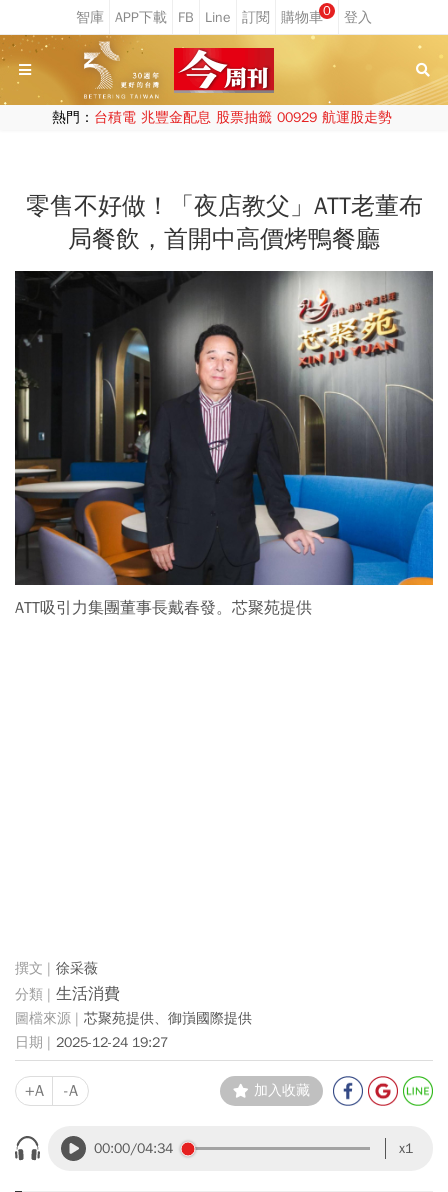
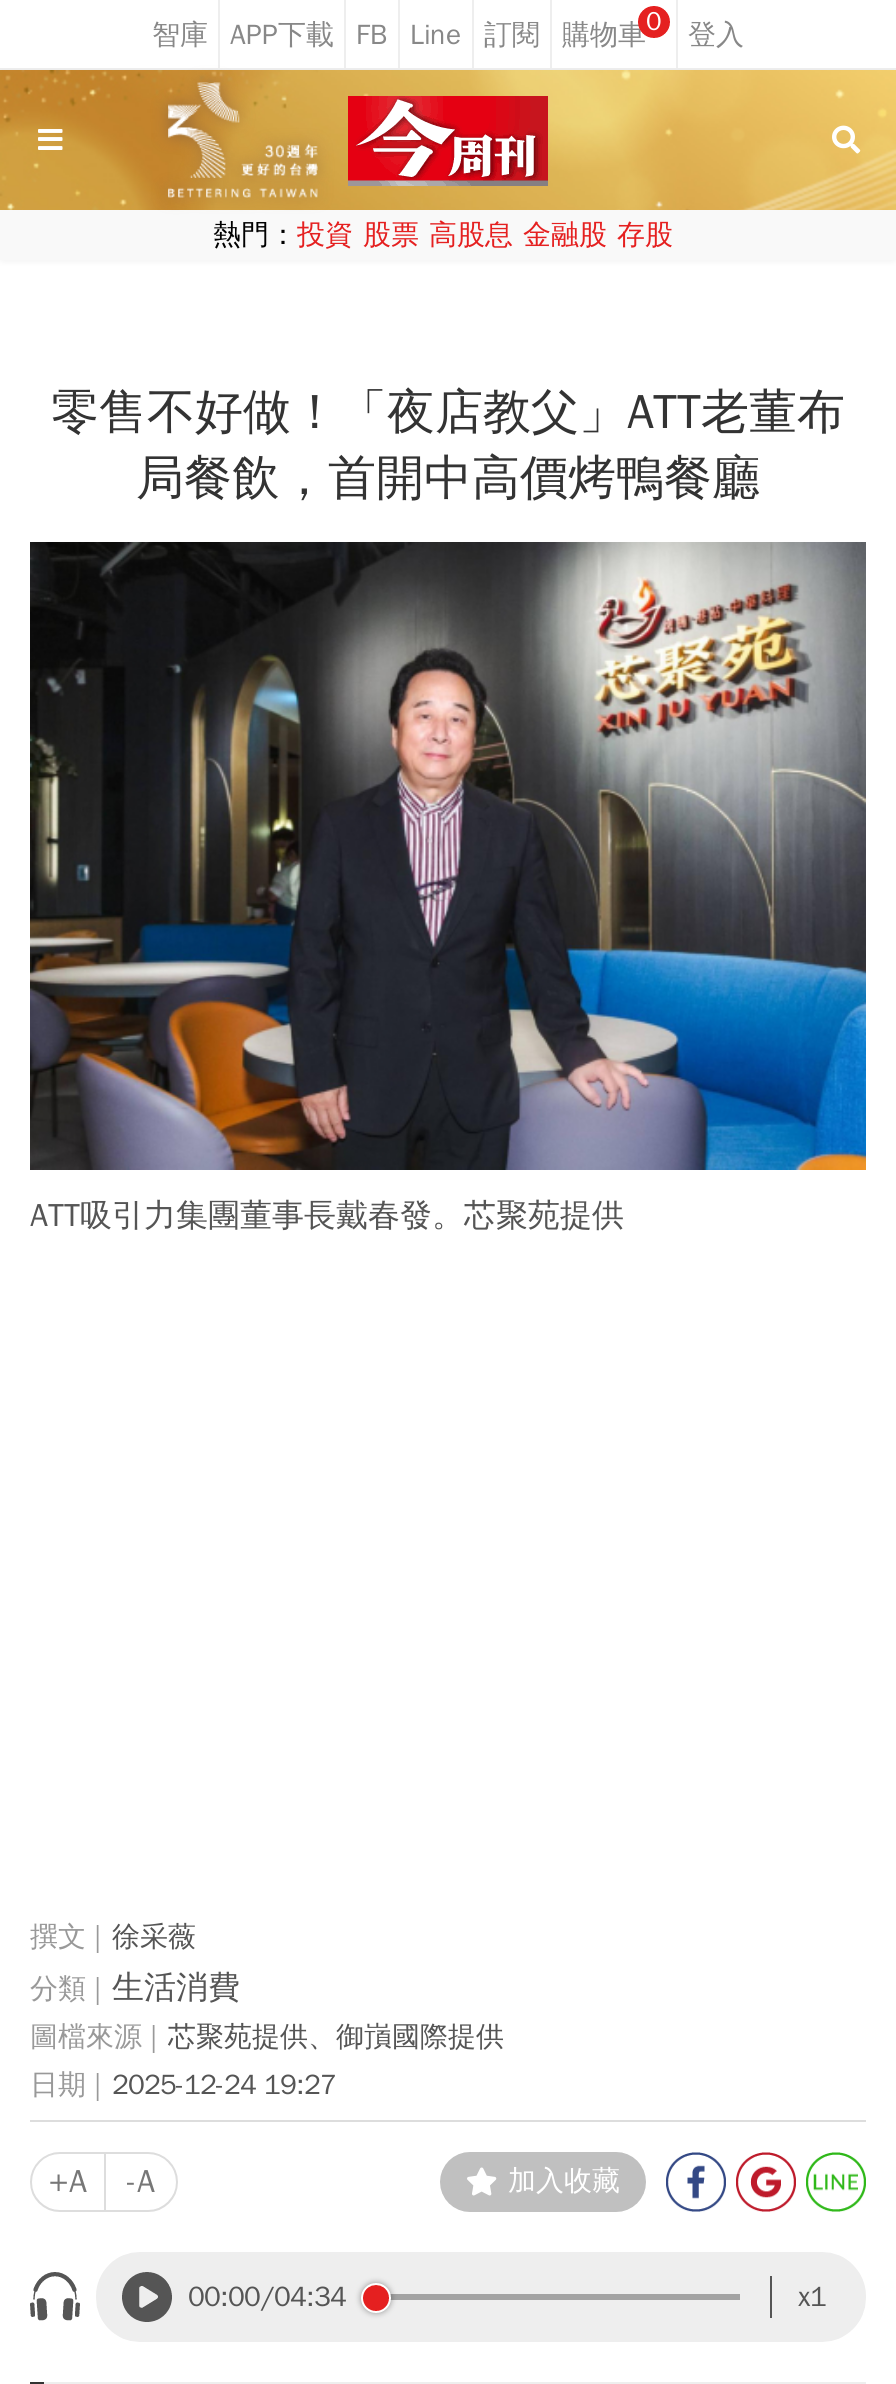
[51,109,391,126] 熱門：台積電 兆豐金配息 股票抽籤 00929 航運股走勢 -> [213,218,673,252] 熱門：投資 股票 高股息 金融股 存股

